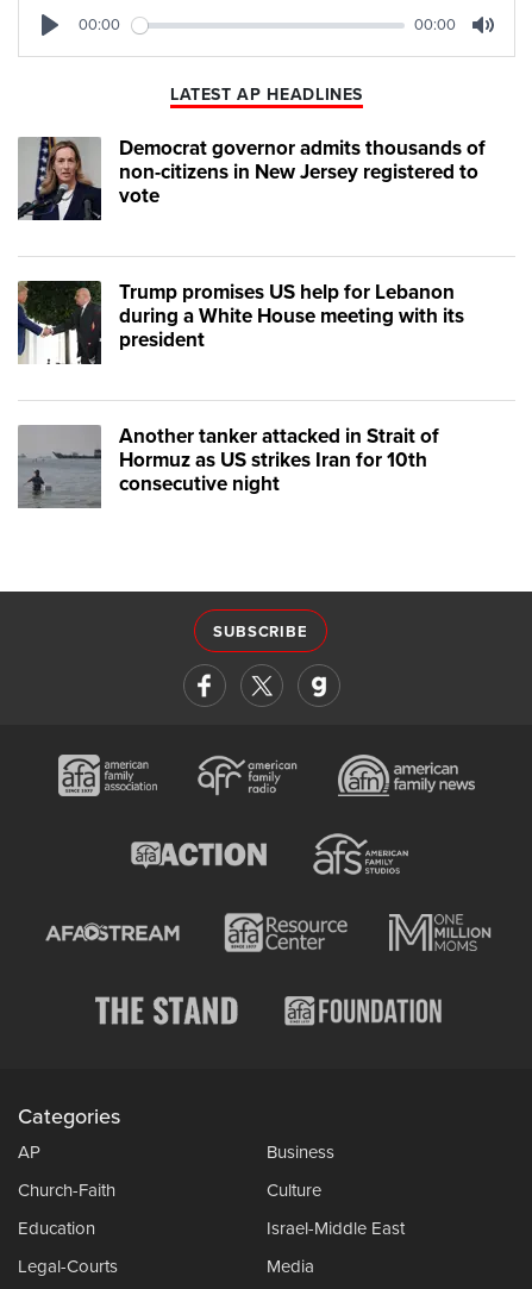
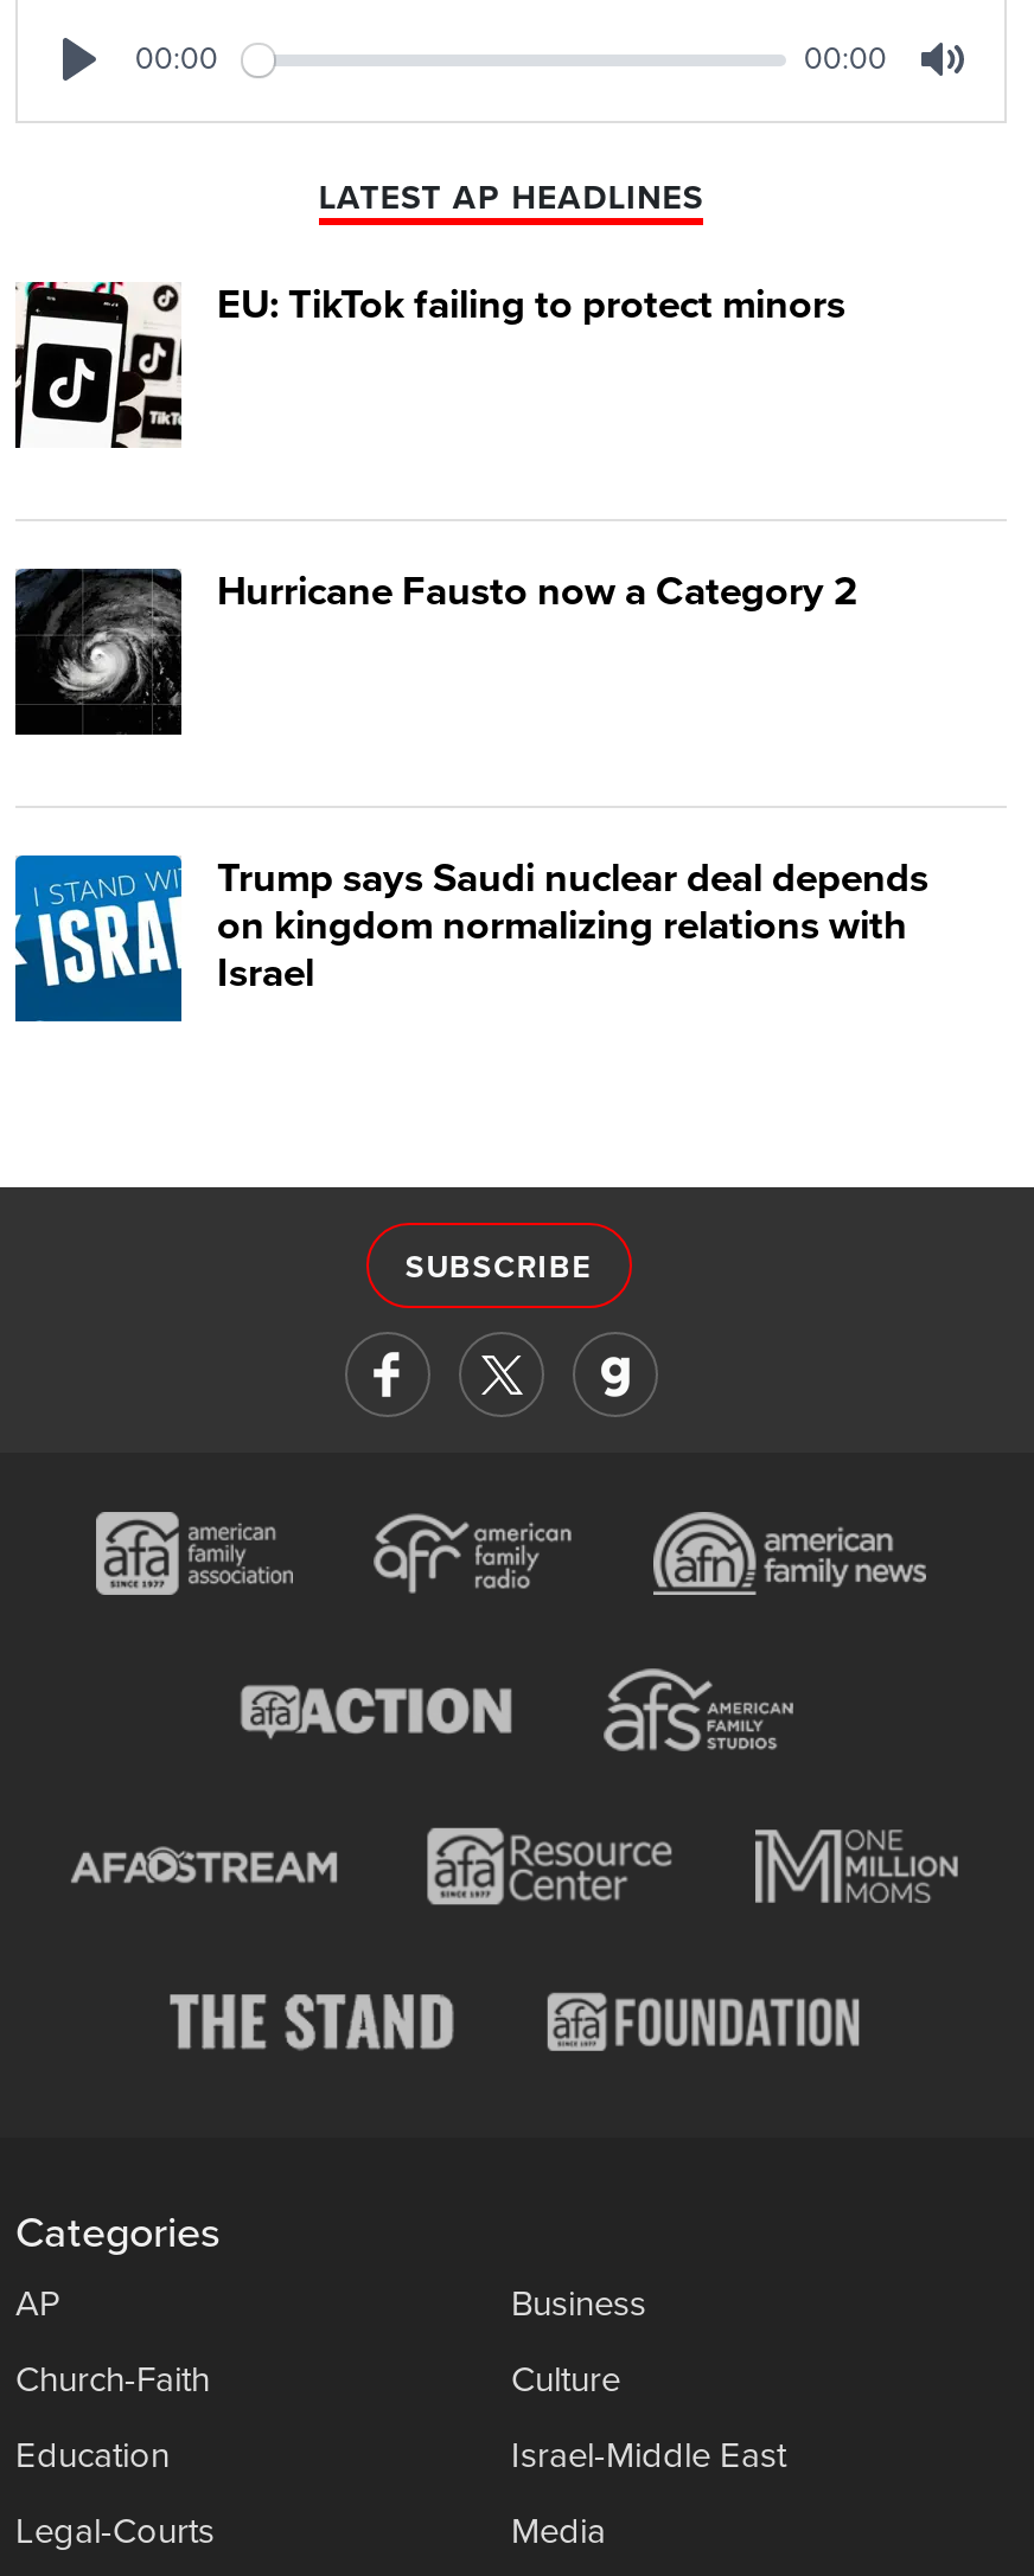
[18,136,486,221] [image] | Democrat governor admits thousands of | non-citizens in New Jersey registered to | vote -> [15,280,845,450] [image] | EU: TikTok failing to protect minors
[17,280,464,365] [image] | Trump promises US help for Lebanon | during a White House meeting with its | president -> [13,566,857,737] [image] | Hurricane Fausto now a Category 2
[17,424,439,509] [image] | Another tanker attacked in Strait of | Hormuz as US strikes Iran for 10th | consecutive night -> [13,853,928,1024] [image] | Trump says Saudi nuclear deal depends | on kingdom normalizing relations with | Israel

